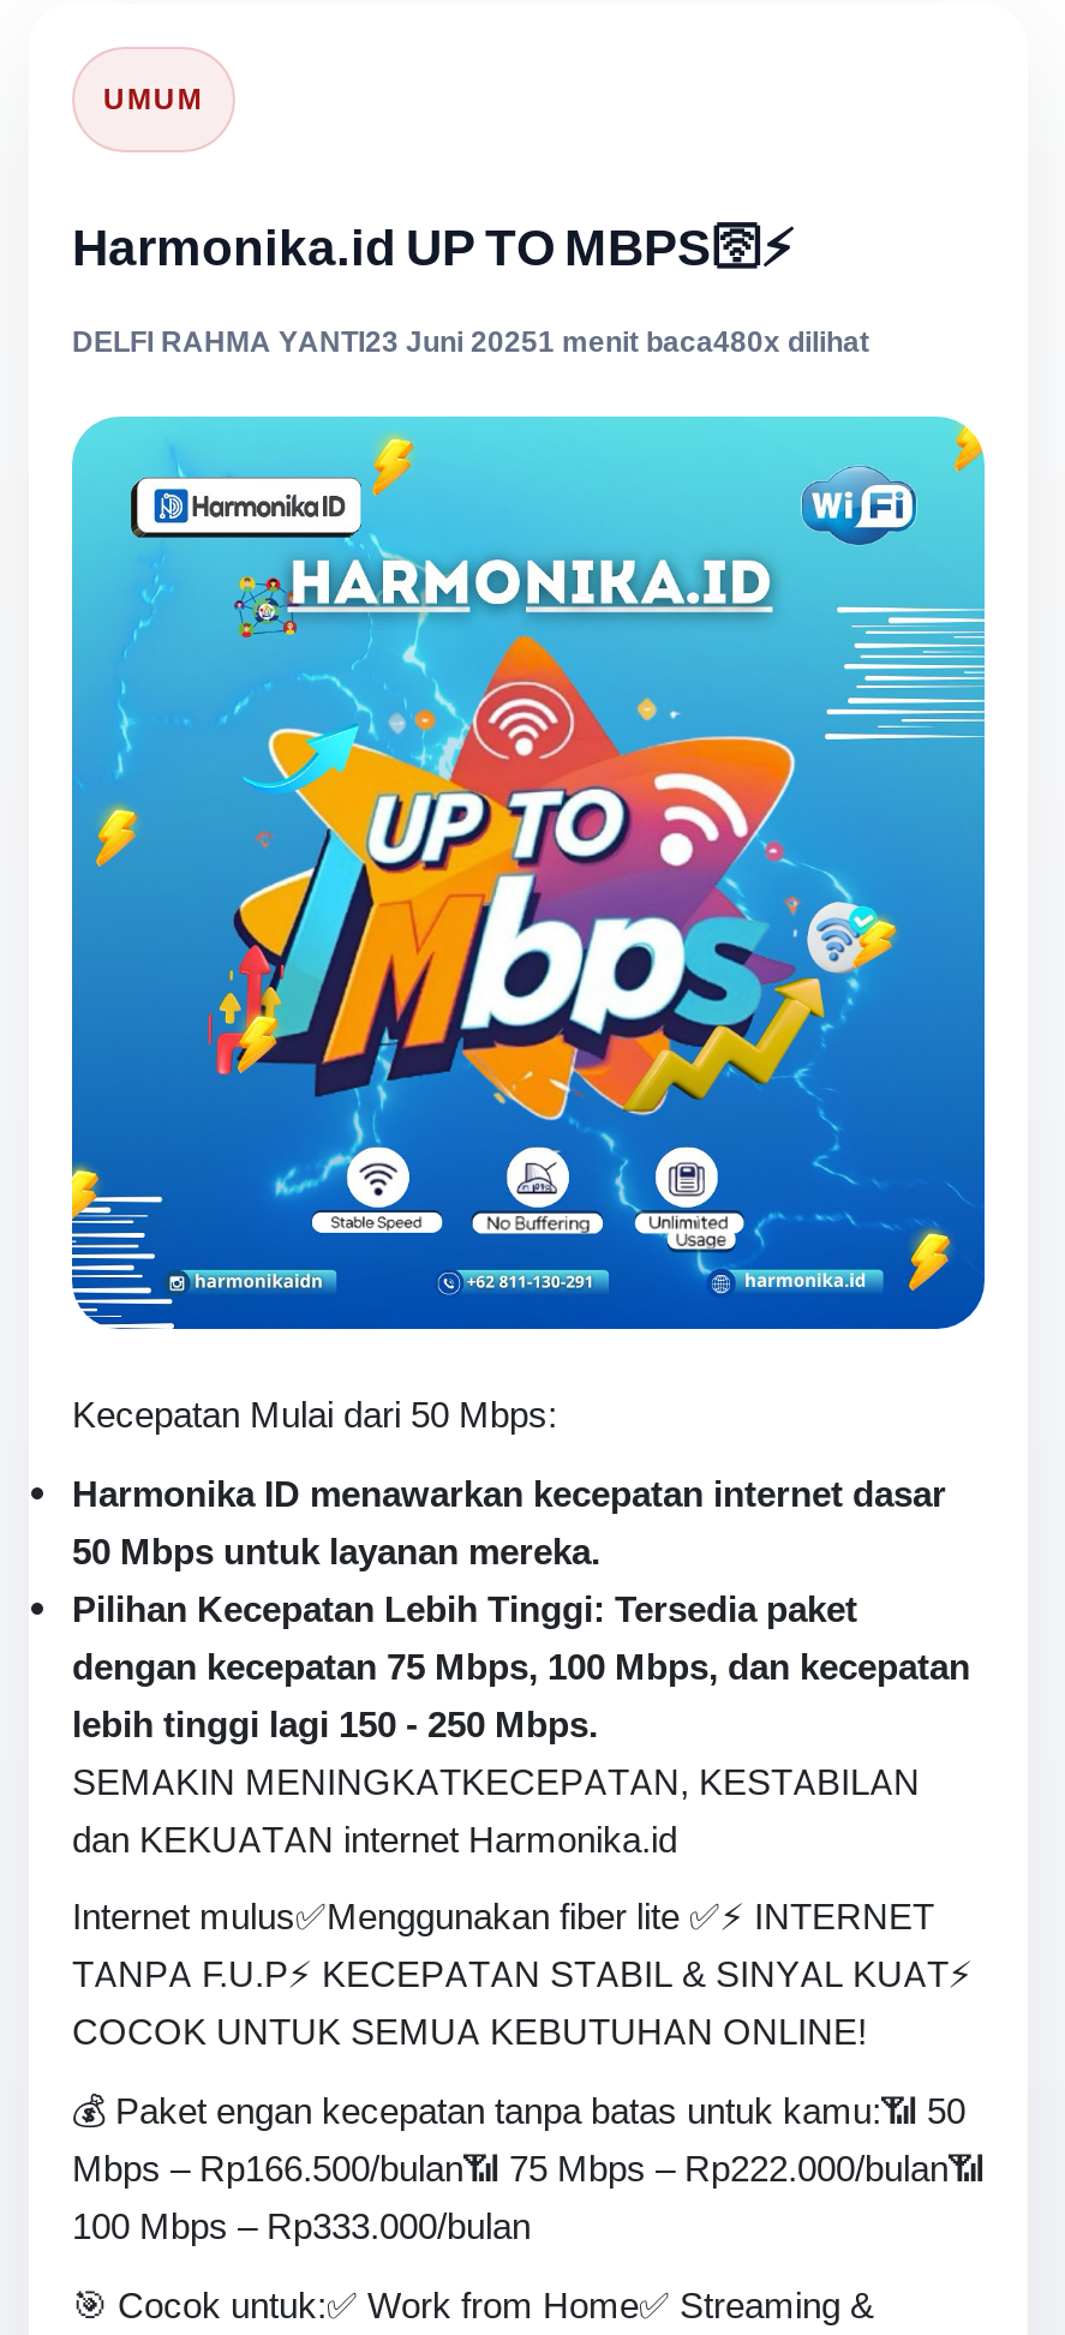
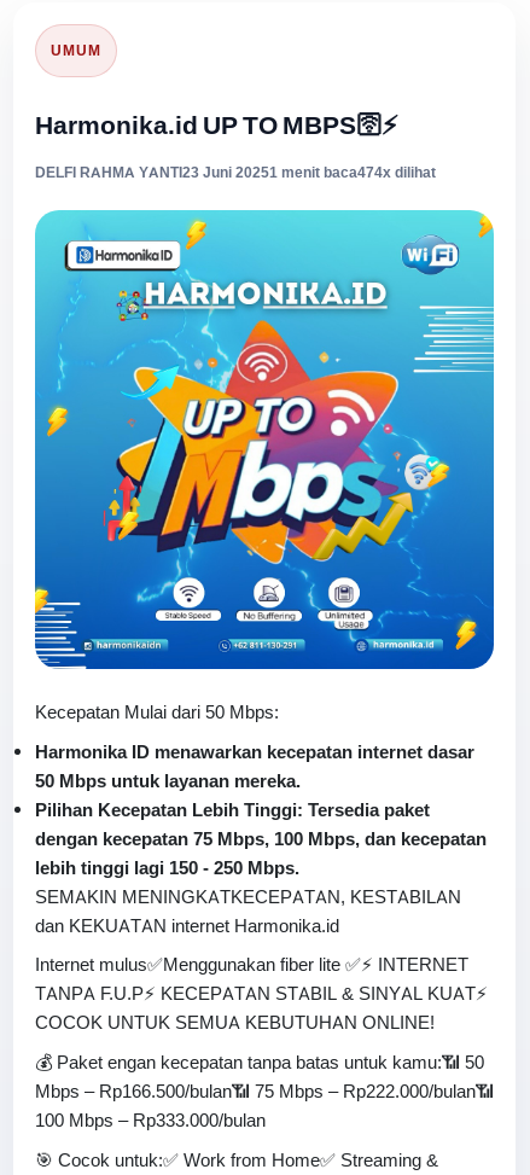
[72,323,869,361] DELFI RAHMA YANTI23 Juni 20251 menit baca480x dilihat -> [35,163,436,182] DELFI RAHMA YANTI23 Juni 20251 menit baca474x dilihat

